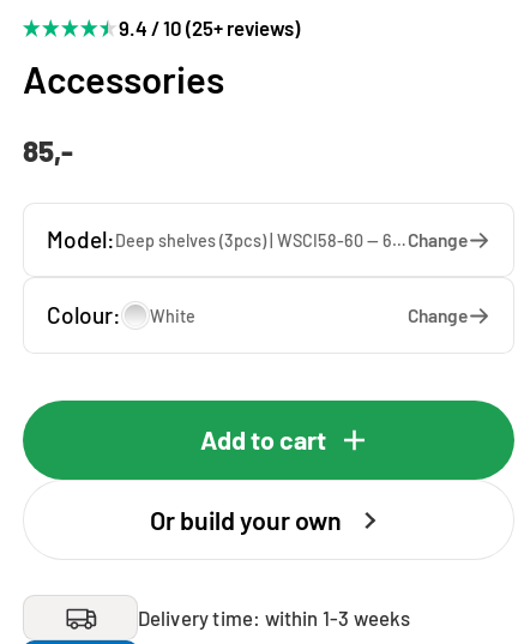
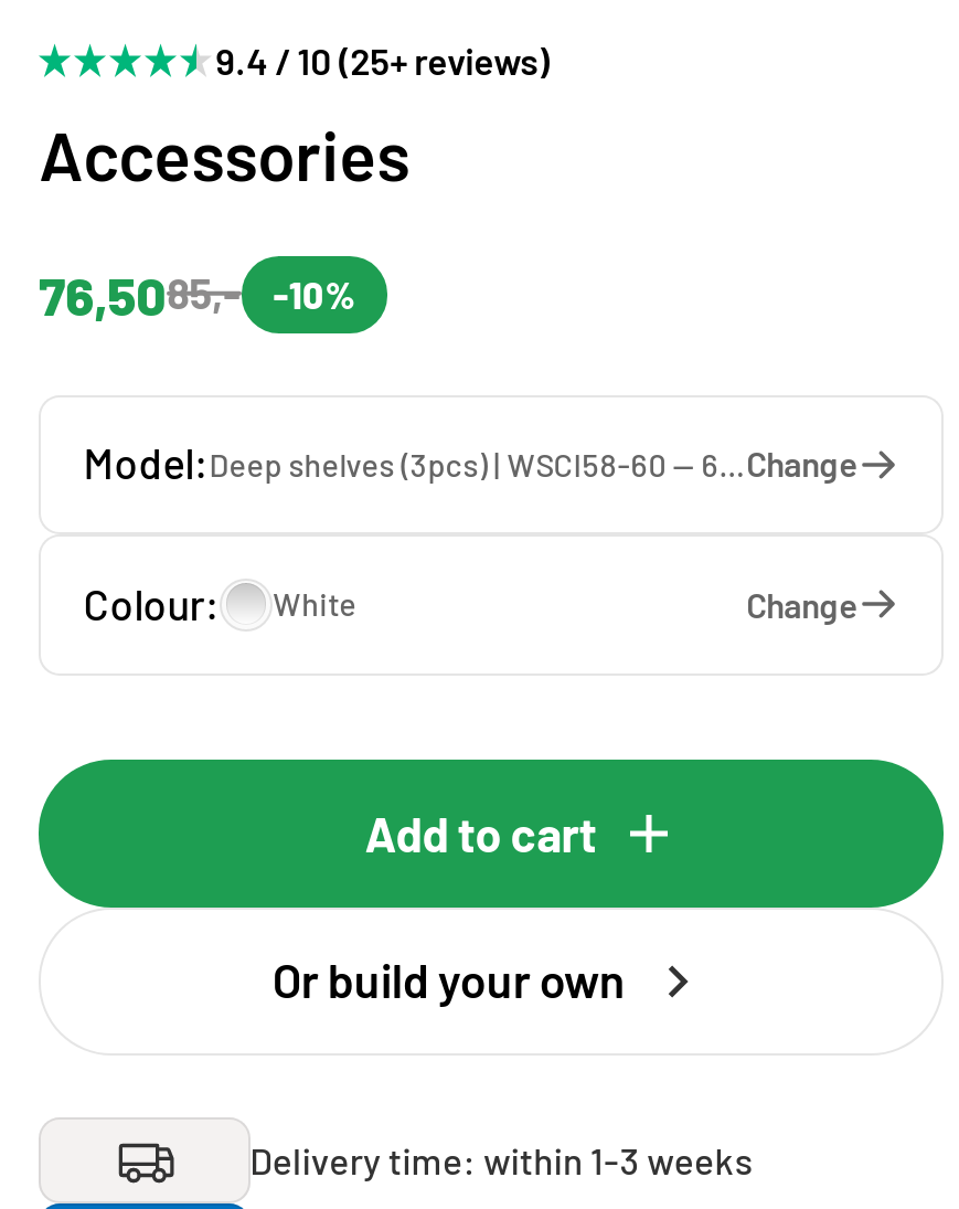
[23,133,73,168] 85,- -> [39,261,356,325] 76,5085,- | -10%

